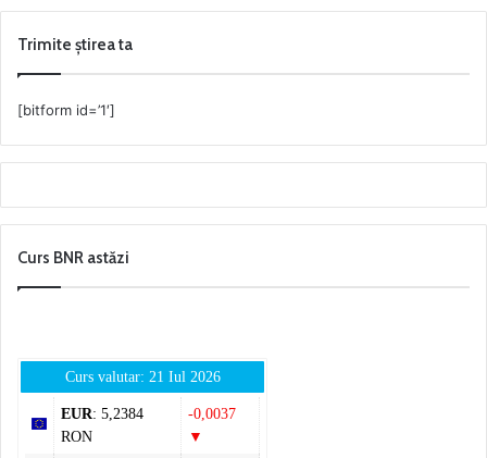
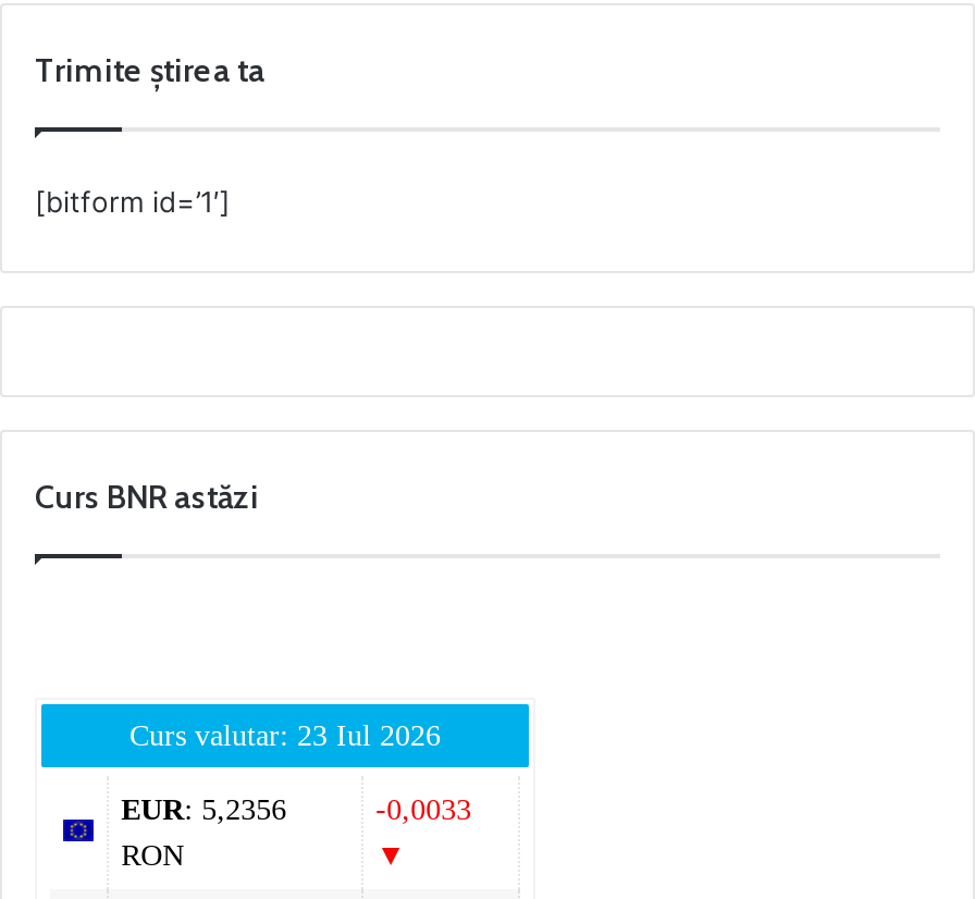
[65,368,220,385] Curs valutar: 21 Iul 2026 -> [129,720,441,752] Curs valutar: 23 Iul 2026
[60,405,143,422] EUR: 5,2384 -> [121,794,286,826] EUR: 5,2356
[188,405,235,422] -0,0037 -> [376,794,471,826] -0,0033

